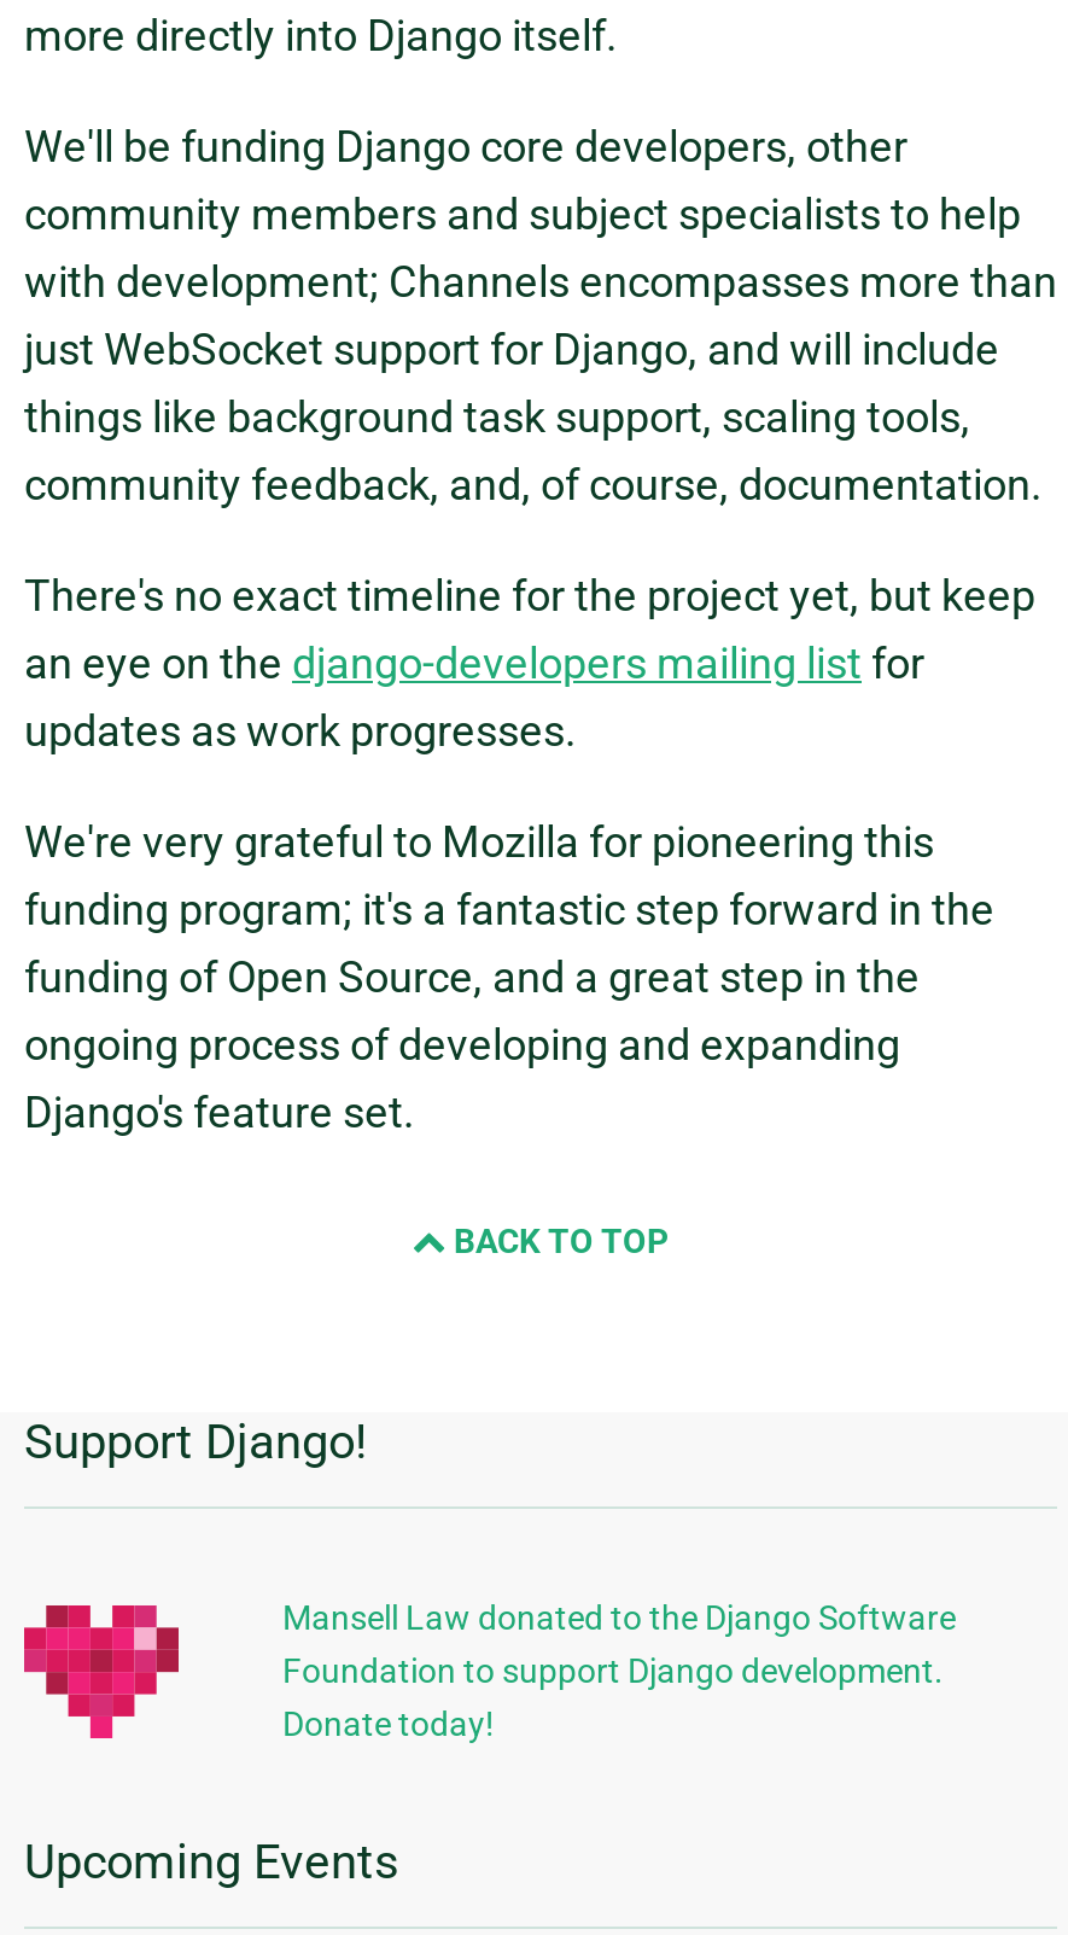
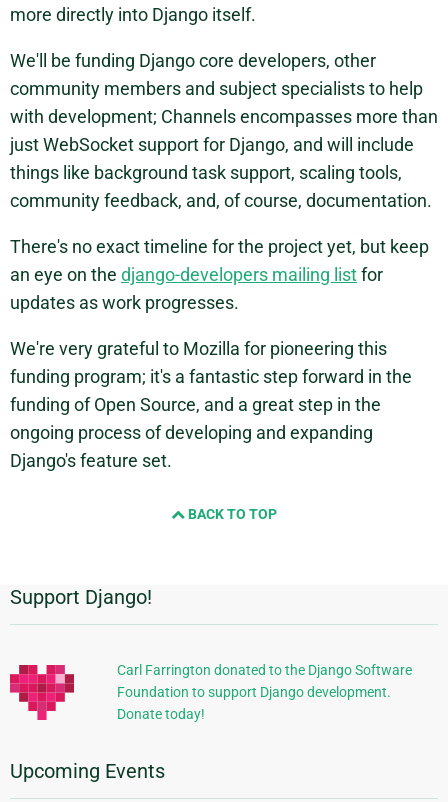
[282,1599,956,1637] Mansell Law donated to the Django Software -> [117,662,412,678] Carl Farrington donated to the Django Software

